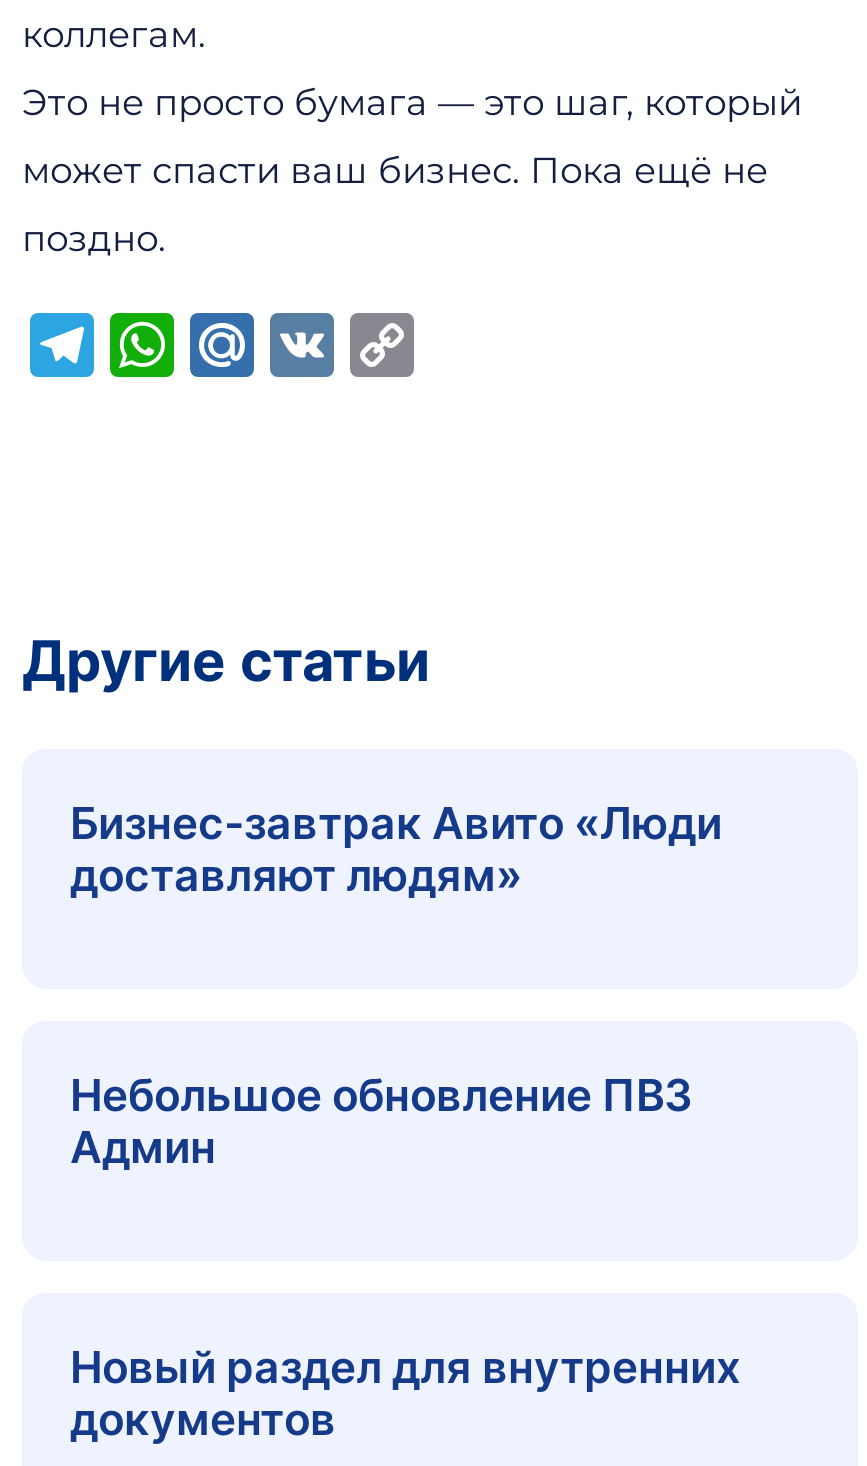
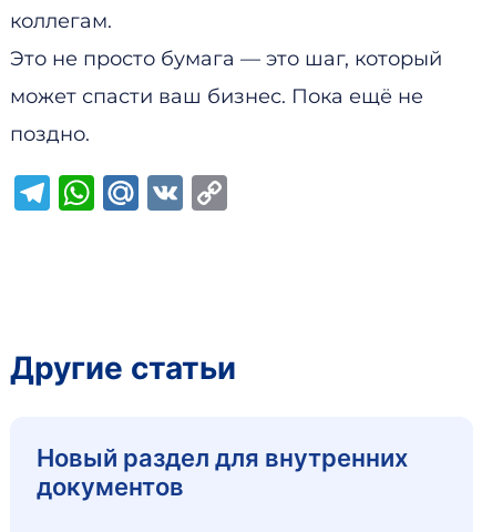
[70,797,722,901] Бизнес-завтрак Авито «Люди | доставляют людям» -> none
[70,1069,692,1173] Небольшое обновление ПВЗ | Админ -> none

